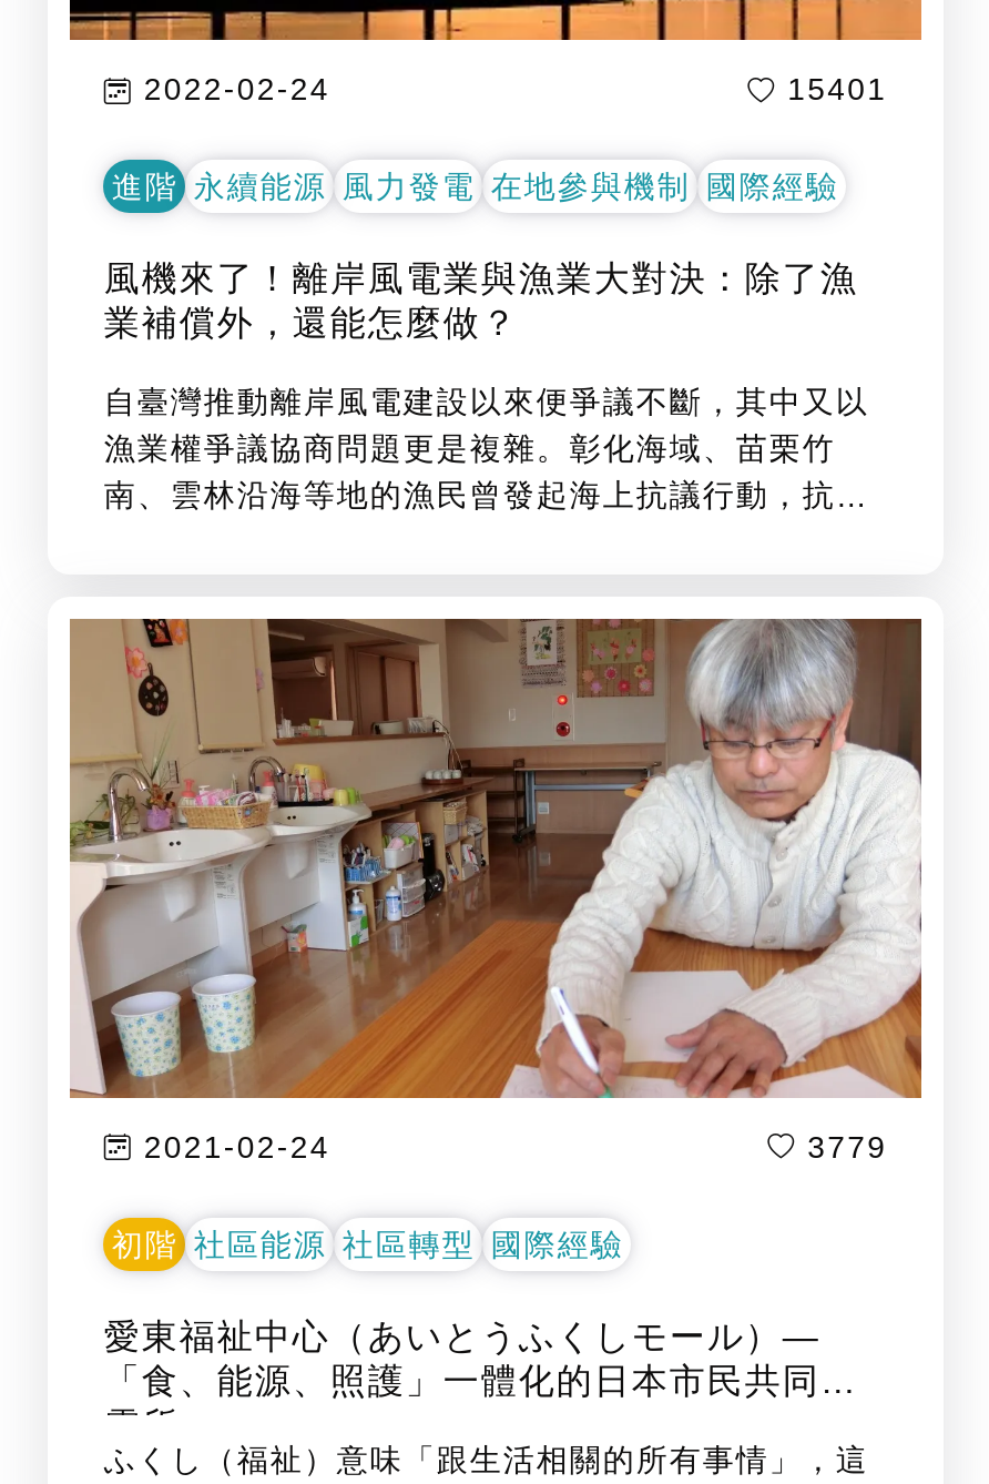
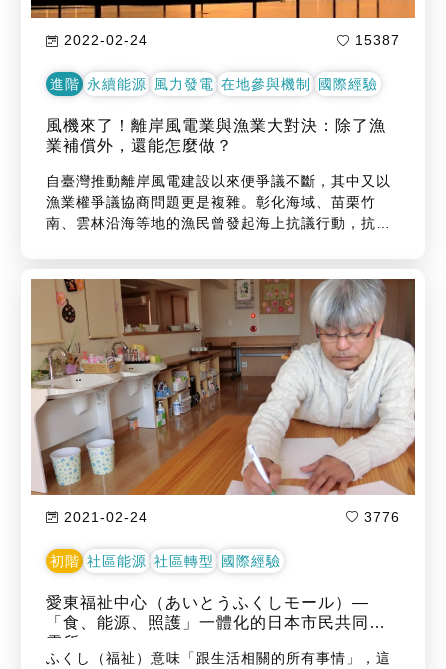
[787,72,887,107] 15401 -> [355,32,400,48] 15387
[807,1129,887,1165] 3779 -> [364,509,400,525] 3776

